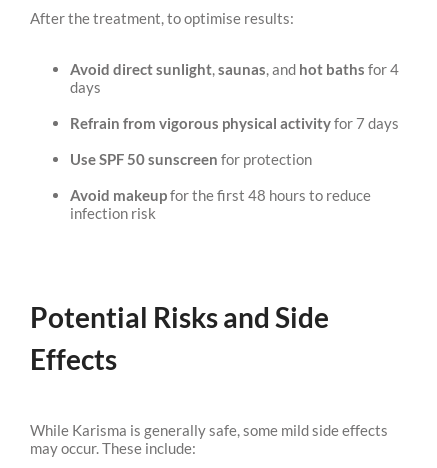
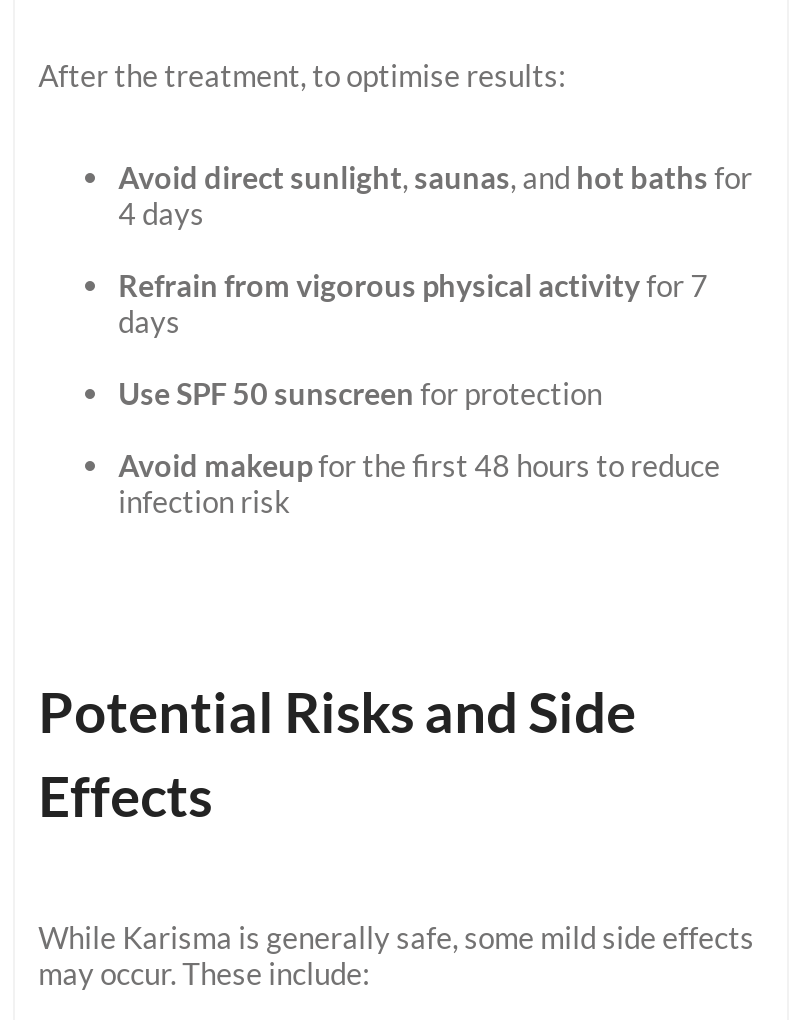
[70,60,399,78] Avoid direct sunlight, saunas, and hot baths for 4 -> [118,160,752,304] Avoid direct sunlight, saunas, and hot baths for | 4 days | Refrain from vigorous physical activityfor 7
moved [70,78,101,96] -> [118,304,180,340]: days
[70,114,399,132] Refrain from vigorous physical activityfor 7 days -> none

